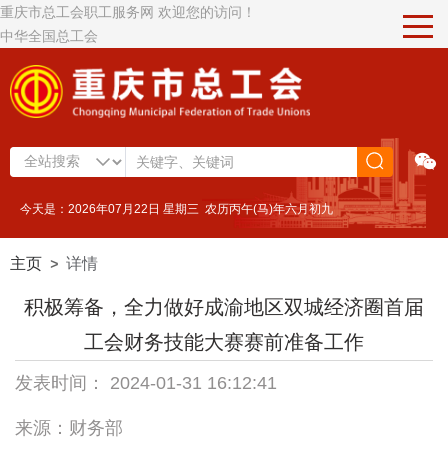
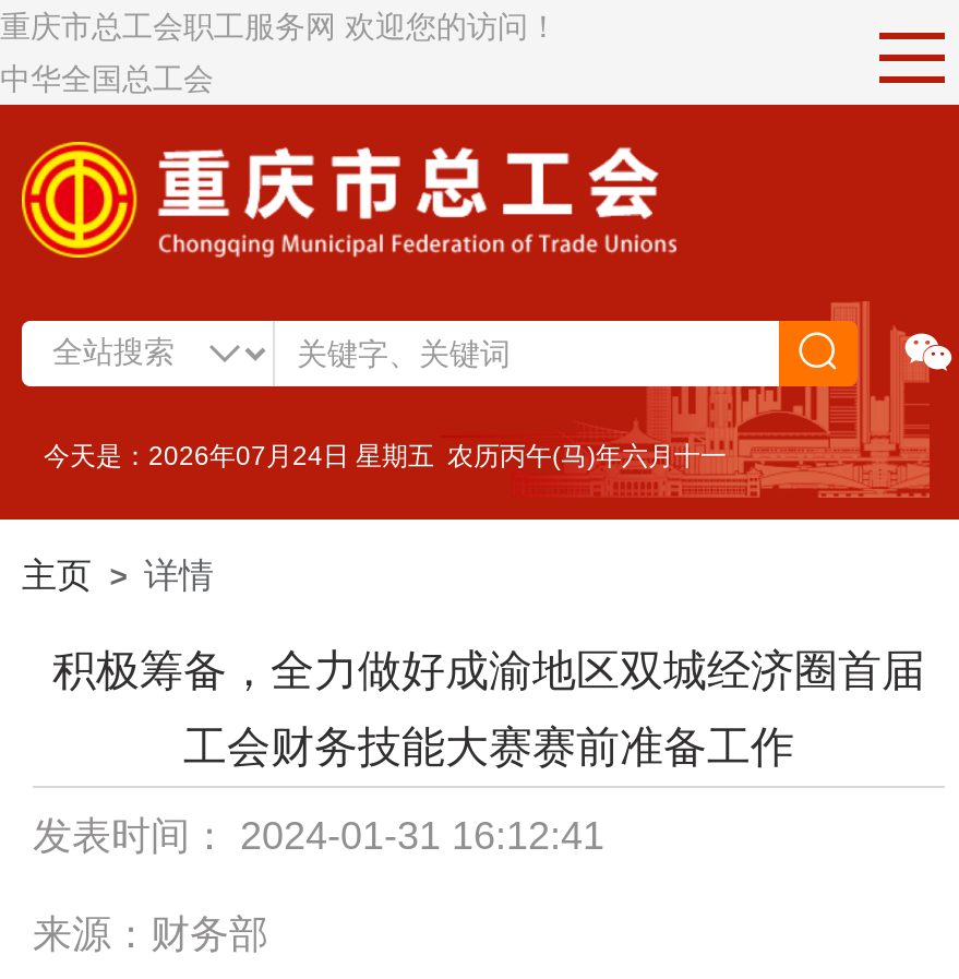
[20,202,333,216] 今天是：2026年07月22日 星期三 农历丙午(马)年六月初九 -> [44,441,727,471] 今天是：2026年07月24日 星期五 农历丙午(马)年六月十一

